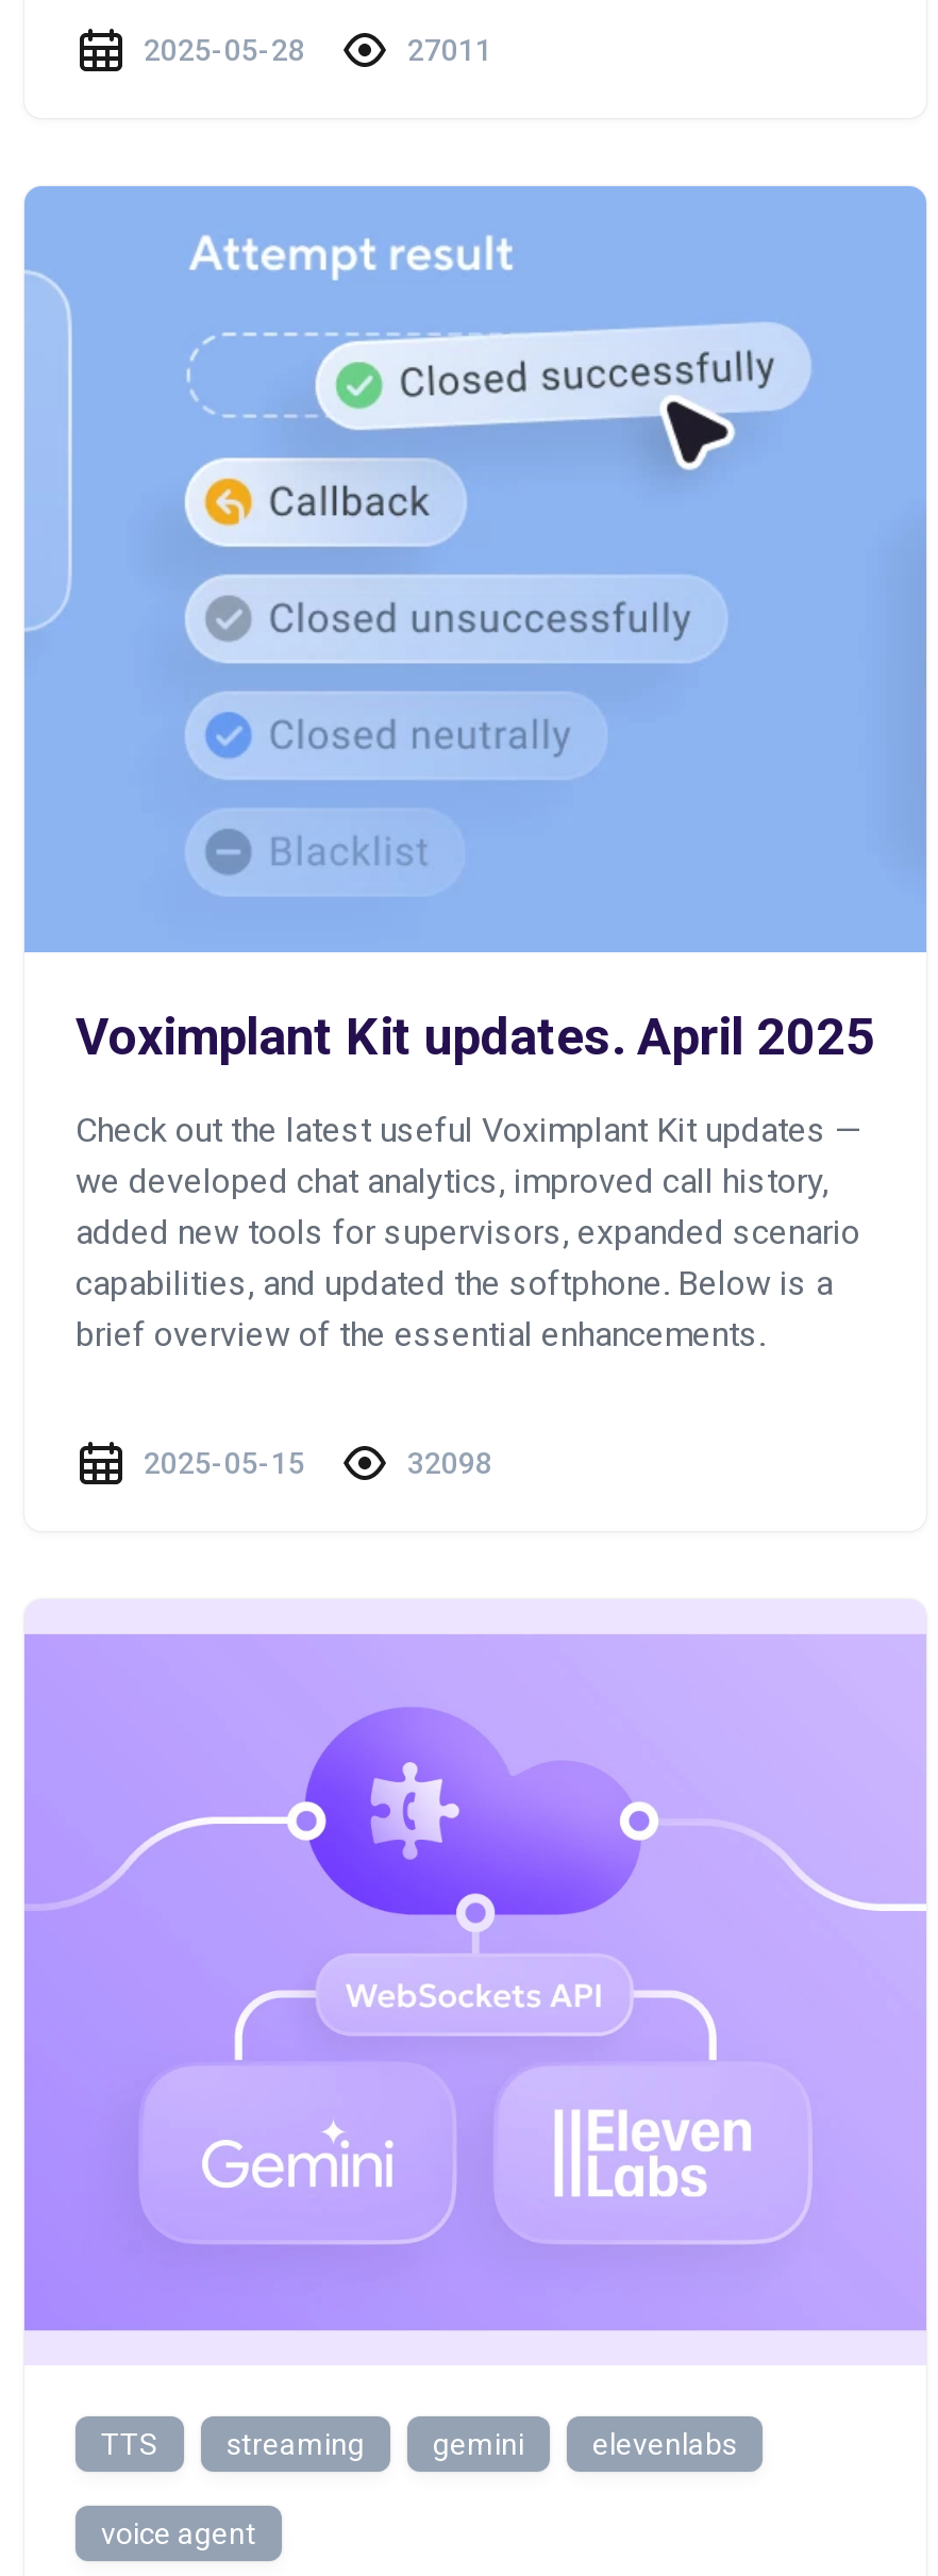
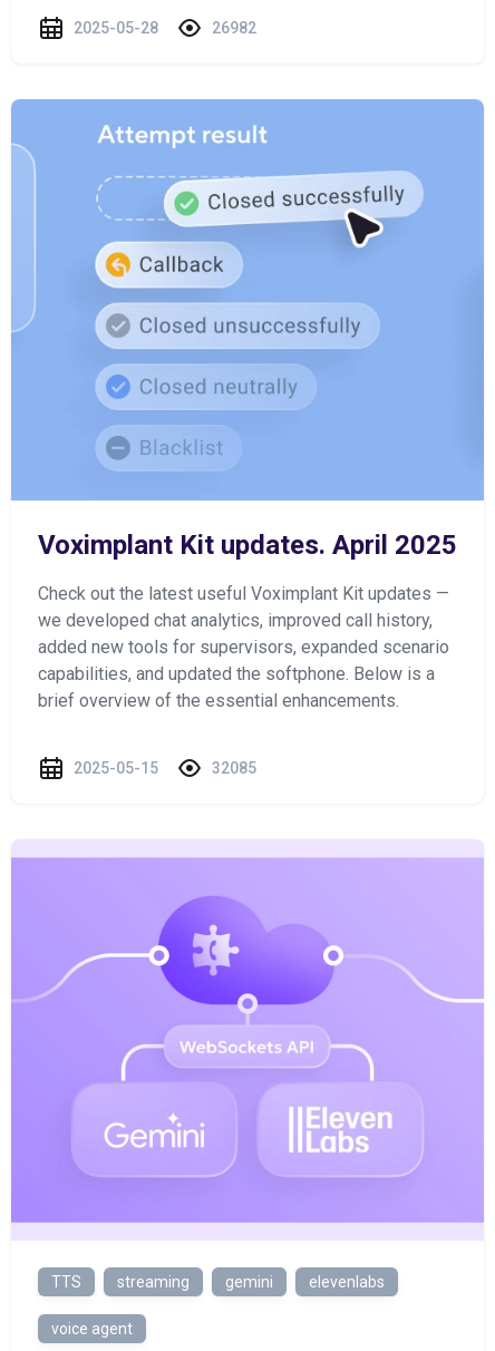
[407,33,492,67] 27011 -> [212,19,256,37] 26982
[407,1446,492,1480] 32098 -> [212,759,256,777] 32085

